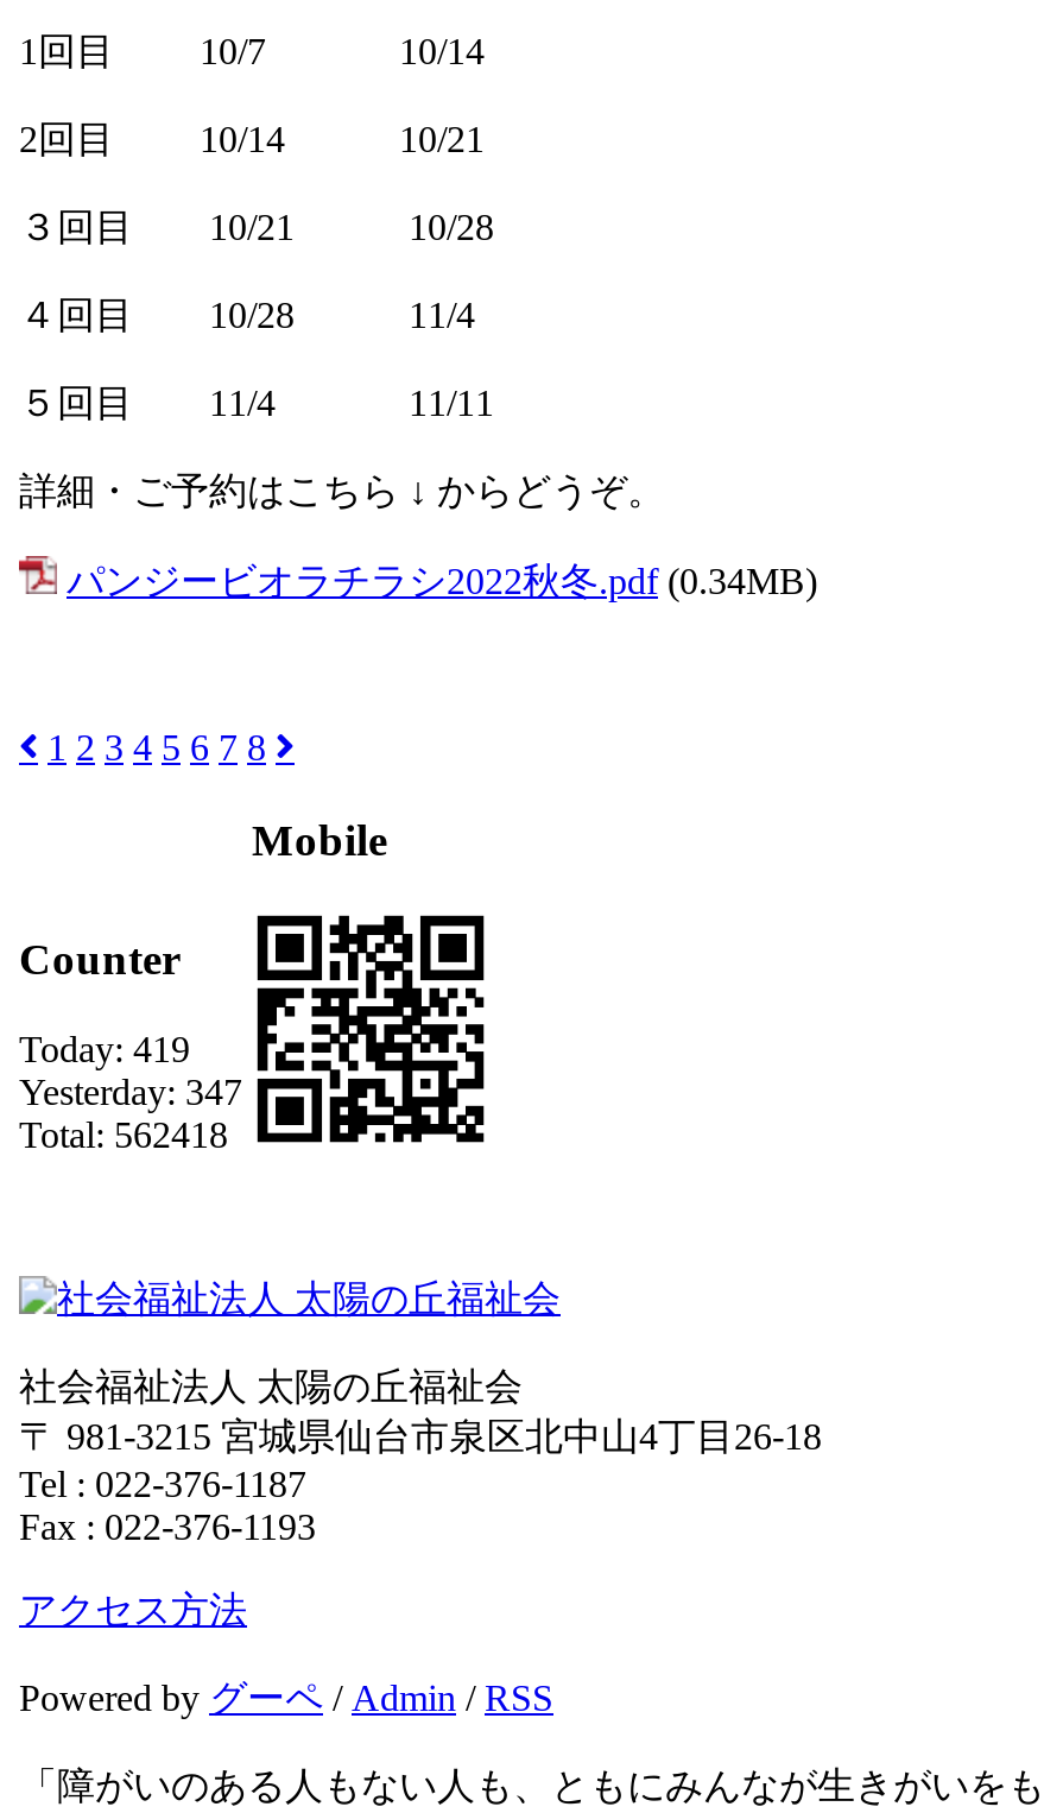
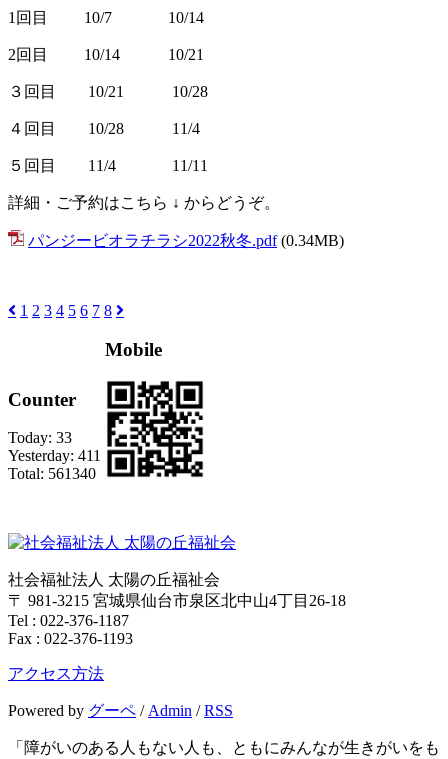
[19,1030,190,1070] Today: 419 -> [8,429,72,446] Today: 33
[19,1072,242,1113] Yesterday: 347 -> [8,447,101,464] Yesterday: 411
[19,1115,228,1156] Total: 562418 -> [8,465,96,482] Total: 561340

